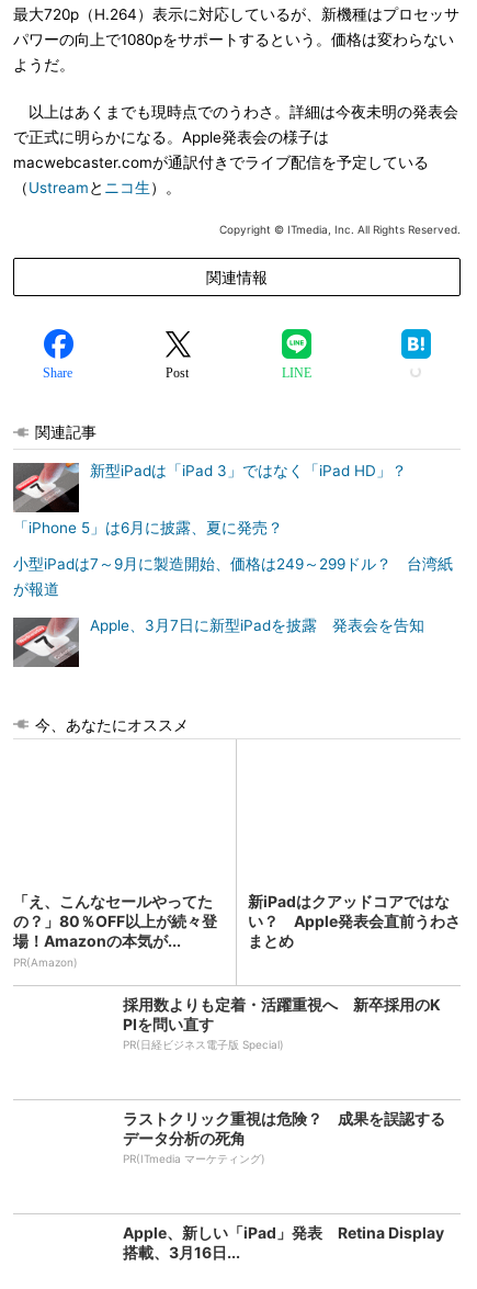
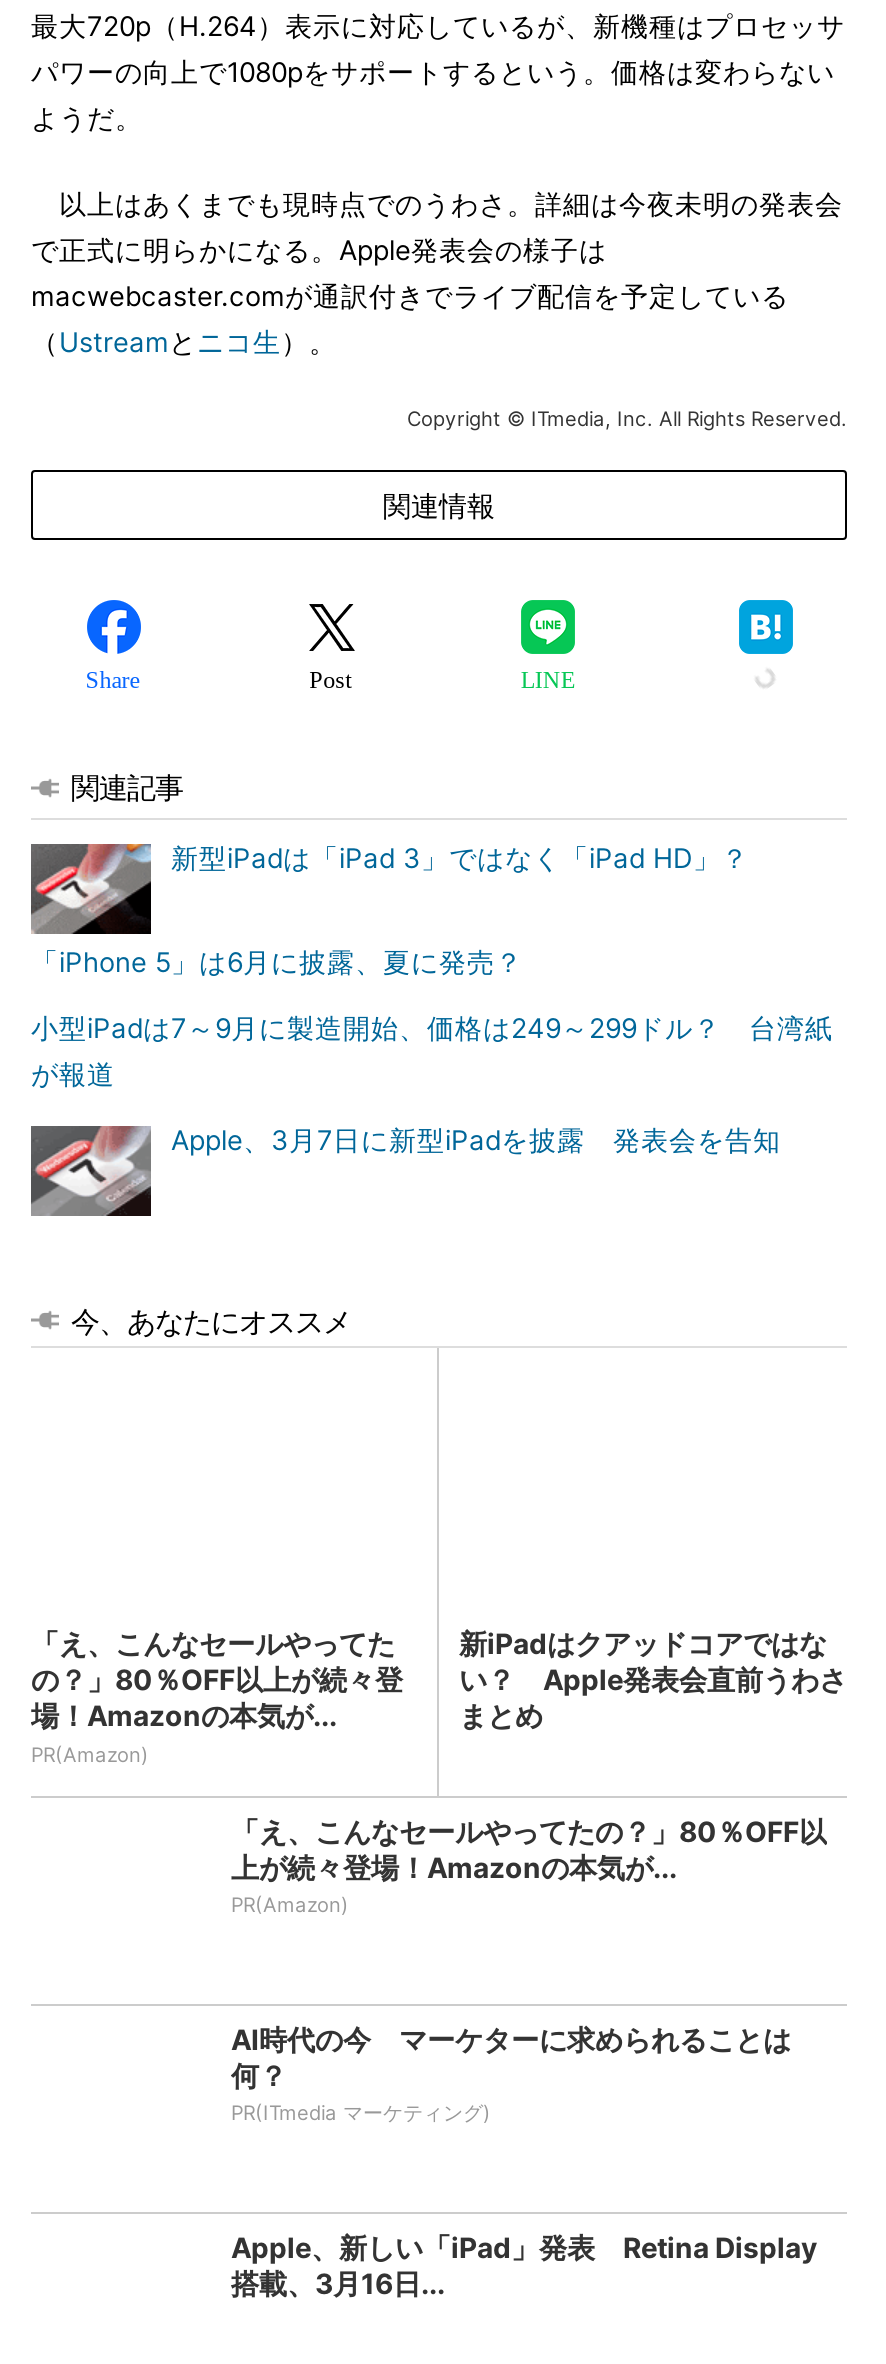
[123,995,441,1051] 採用数よりも定着・活躍重視へ 新卒採用のK | PIを問い直す | PR(日経ビジネス電子版 Special) -> [231,1814,827,1916] 「え、こんなセールやってたの？」80％OFF以 | 上が続々登場！Amazonの本気が... | PR(Amazon)
[123,1109,445,1147] ラストクリック重視は危険？ 成果を誤認する | データ分析の死角 -> [231,2022,791,2092] AI時代の今 マーケターに求められることは | 何？

